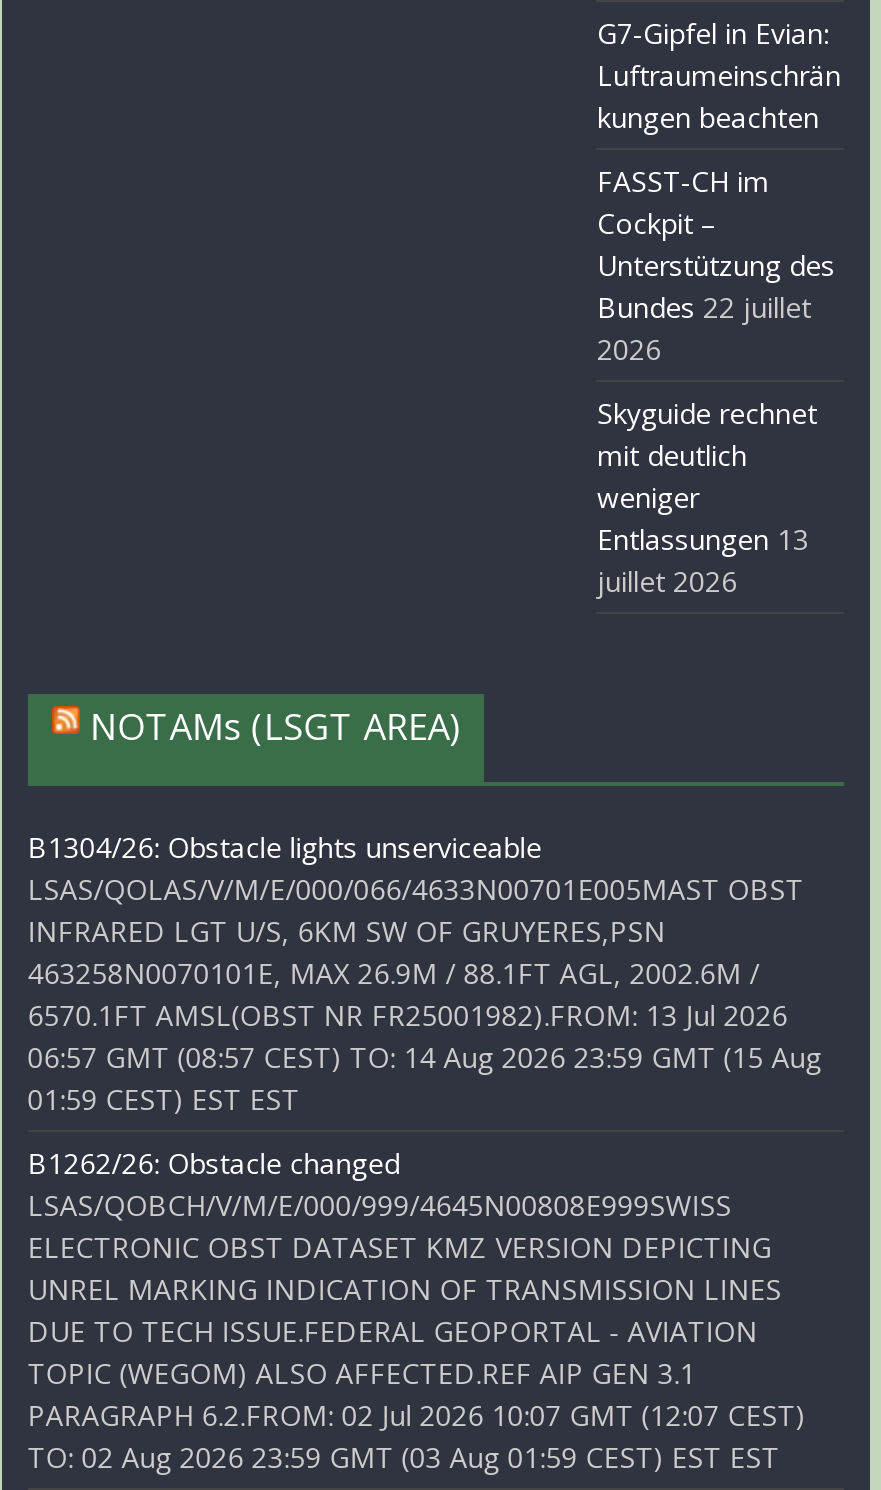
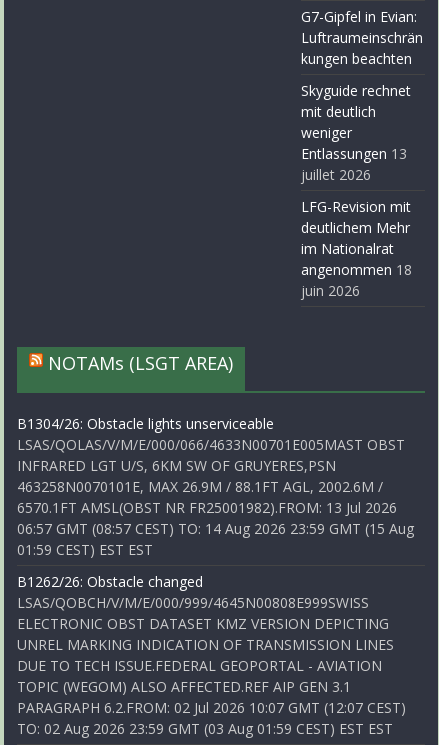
[597,162,835,368] FASST-CH im | Cockpit – | Unterstützung des | Bundes 22 juillet | 2026 -> none
moved [597,394,817,600] -> [301,81,411,184]: Skyguide rechnet | mit deutlich | weniger | Entlassungen 13 | juillet 2026
none -> [301,197,412,300] LFG-Revision mit | deutlichem Mehr | im Nationalrat | angenommen 18 | juin 2026

